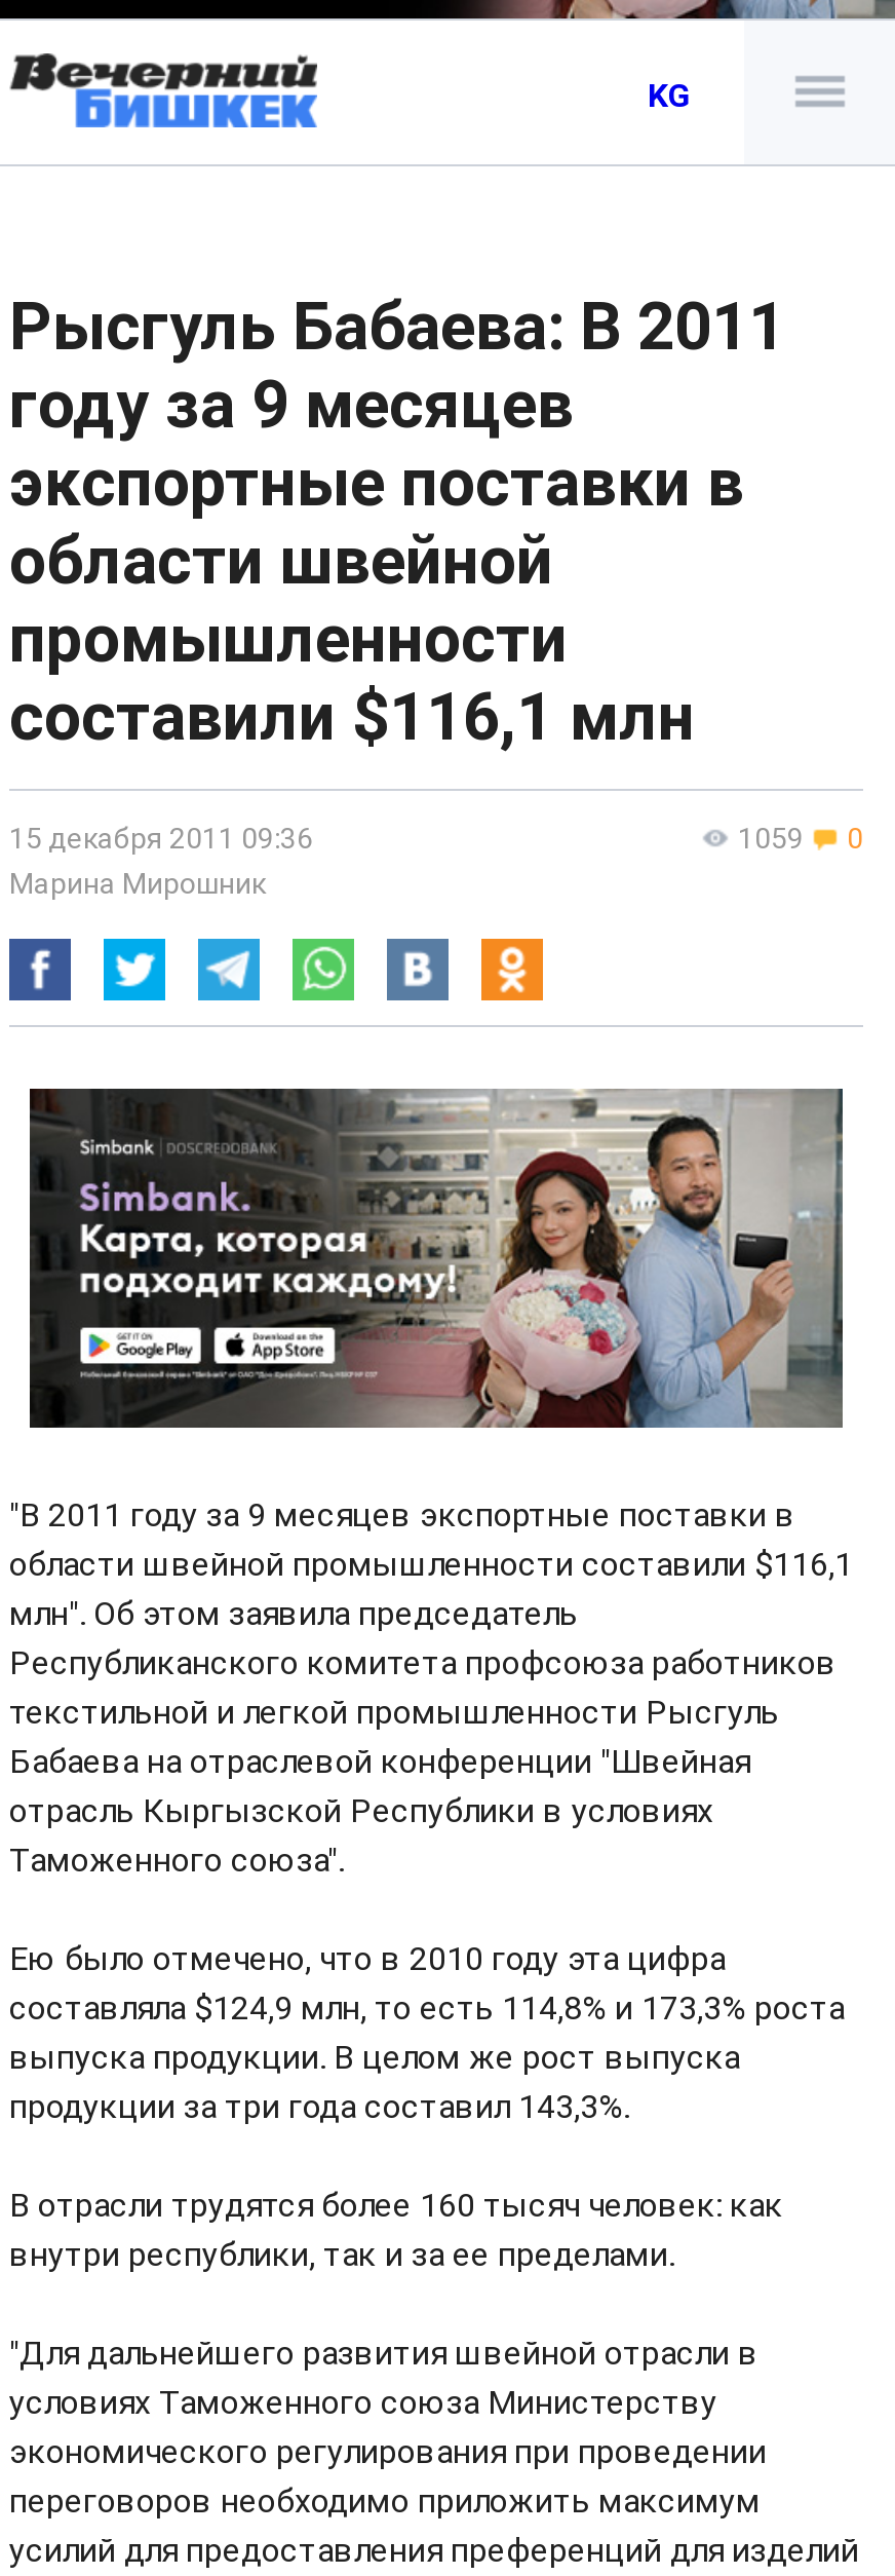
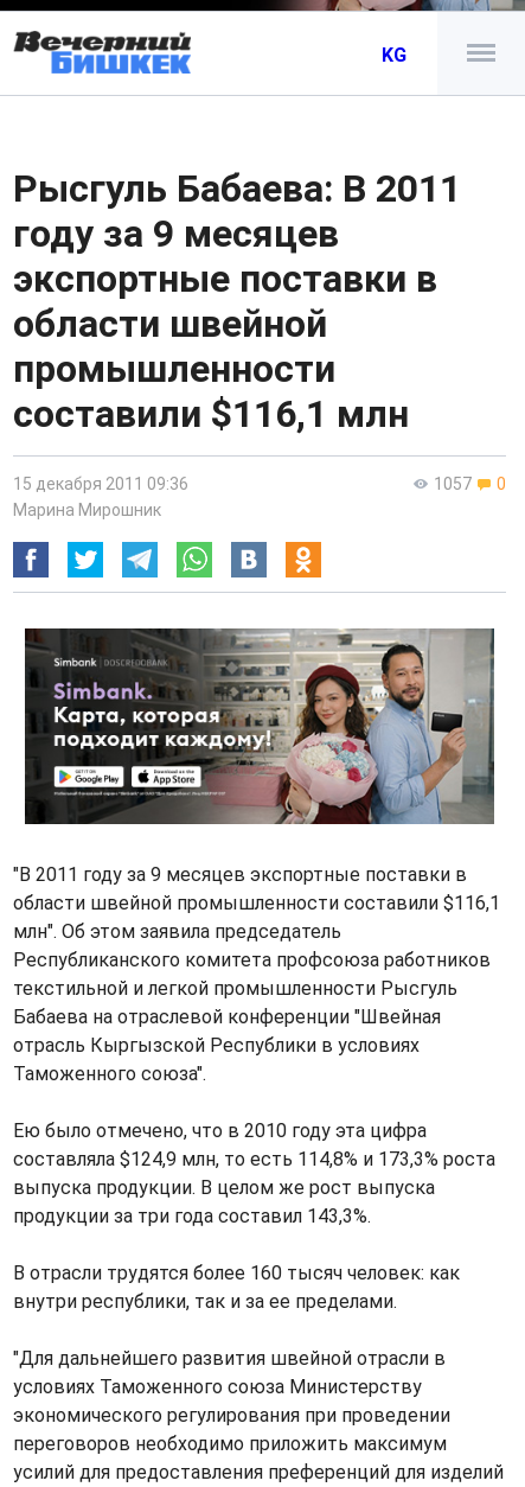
[732,822,863,855] 1059 0 -> [430,474,506,493] 1057 0

